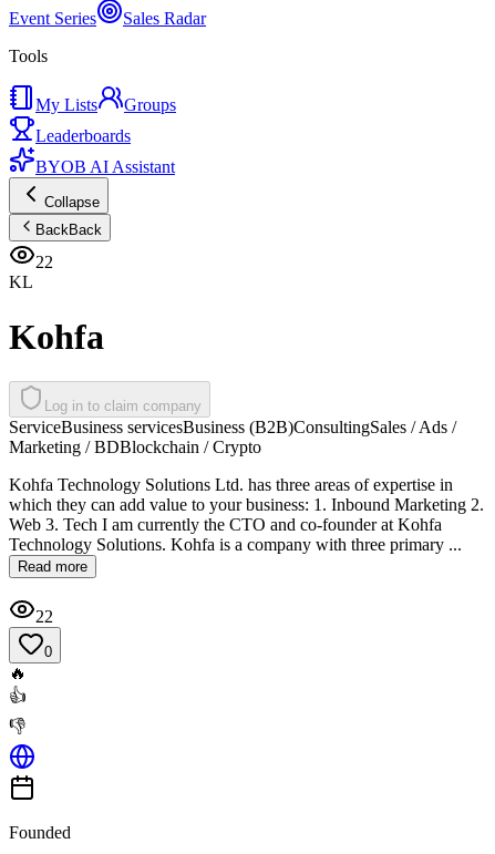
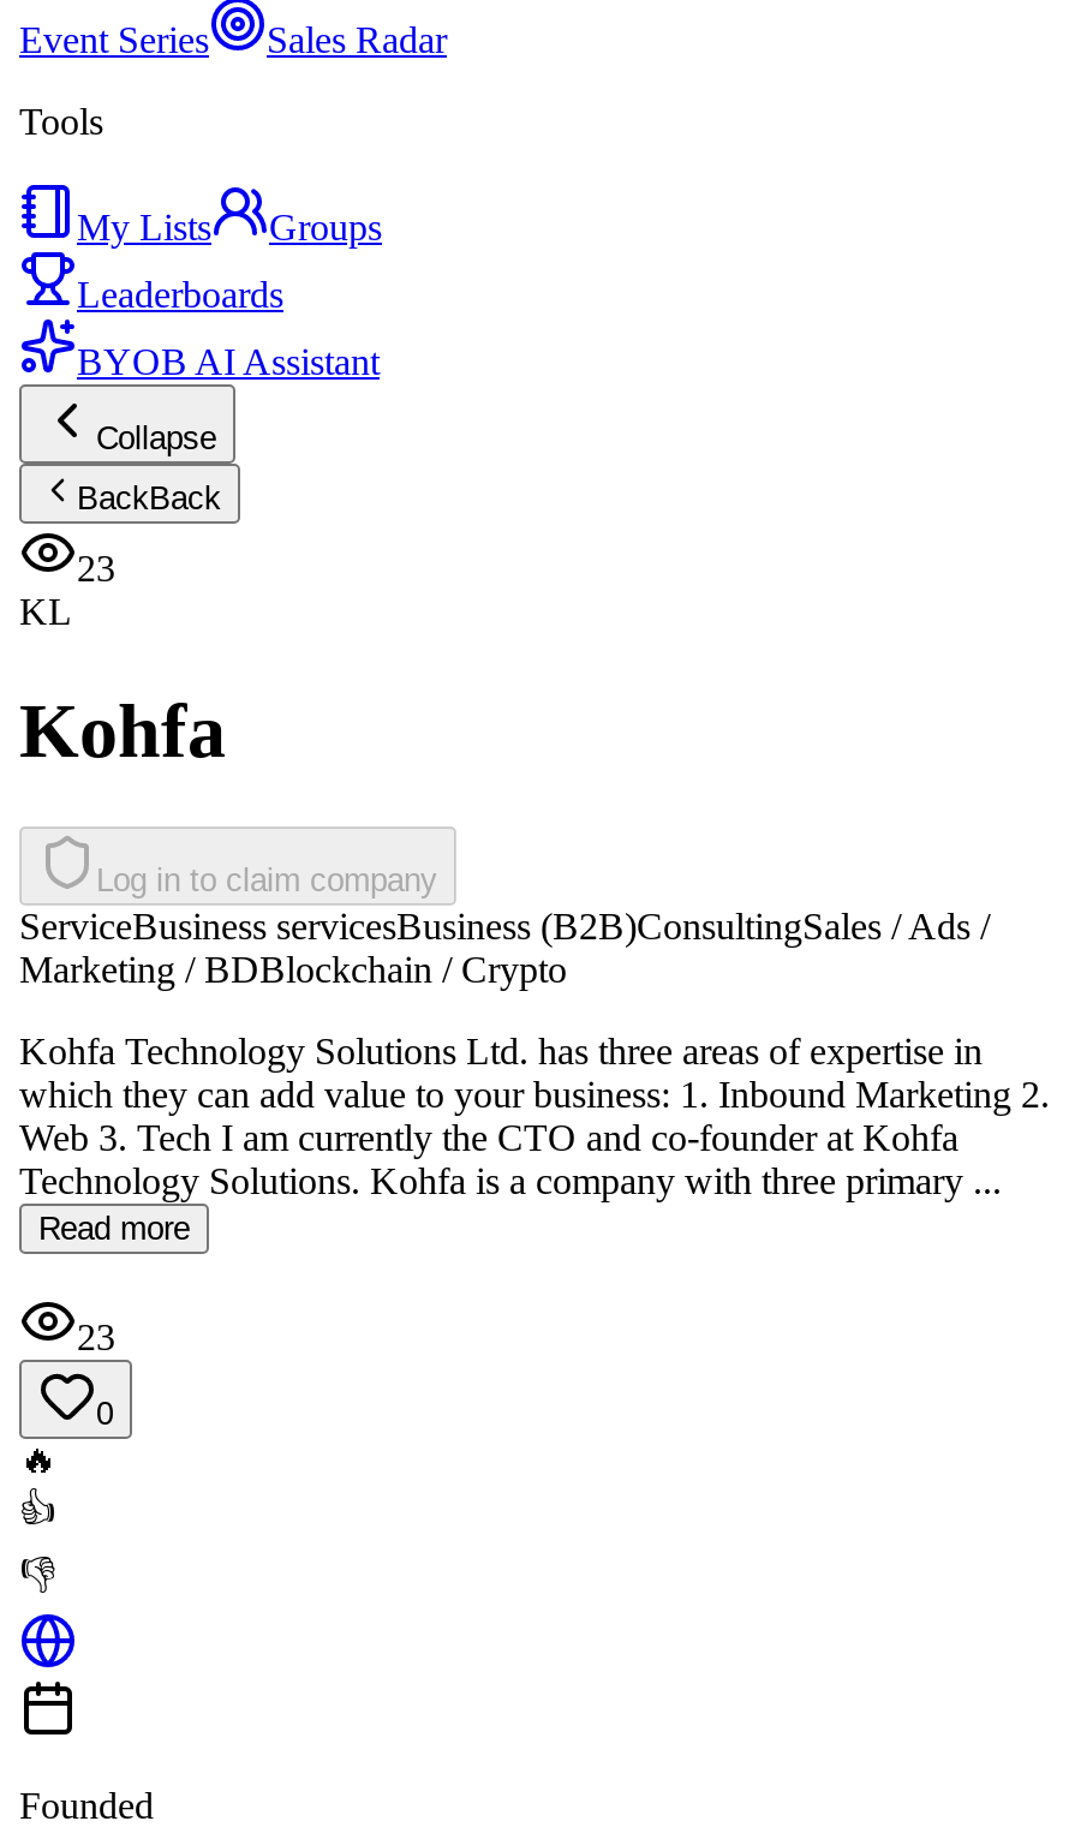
[35,253,53,272] 22 -> [77,548,115,589] 23
[35,607,53,626] 22 -> [77,1317,115,1358] 23

